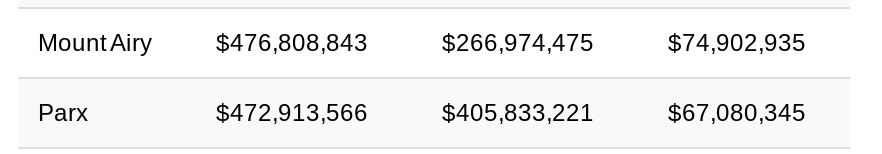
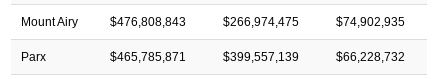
[216,99,368,127] $472,913,566 -> [110,50,186,64] $465,785,871
[442,99,594,127] $405,833,221 -> [223,50,299,64] $399,557,139
[668,99,806,127] $67,080,345 -> [336,50,405,64] $66,228,732

